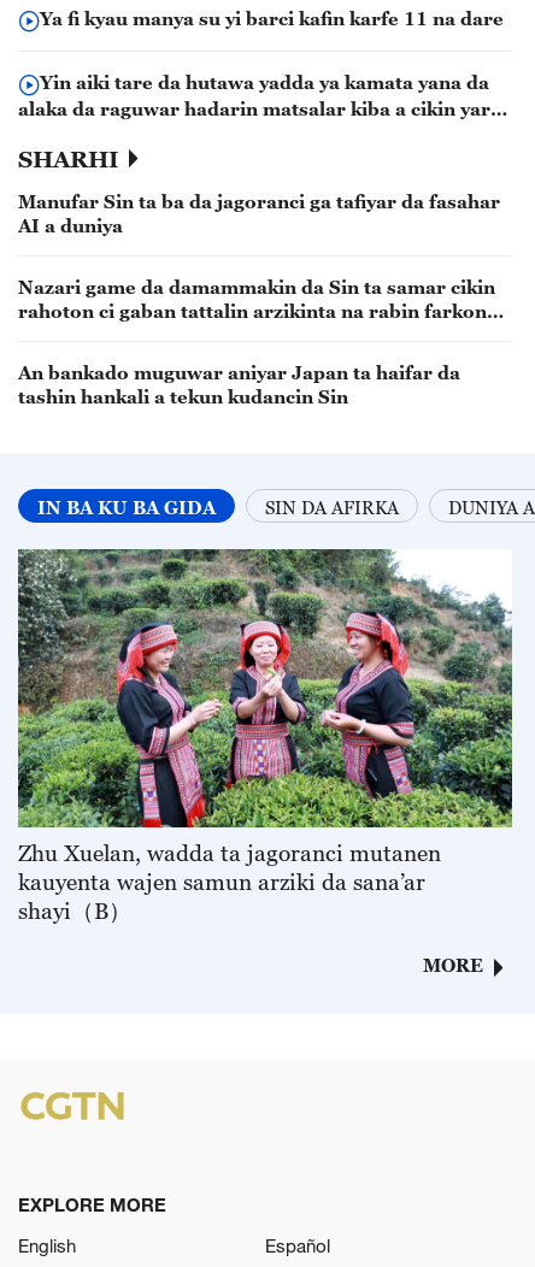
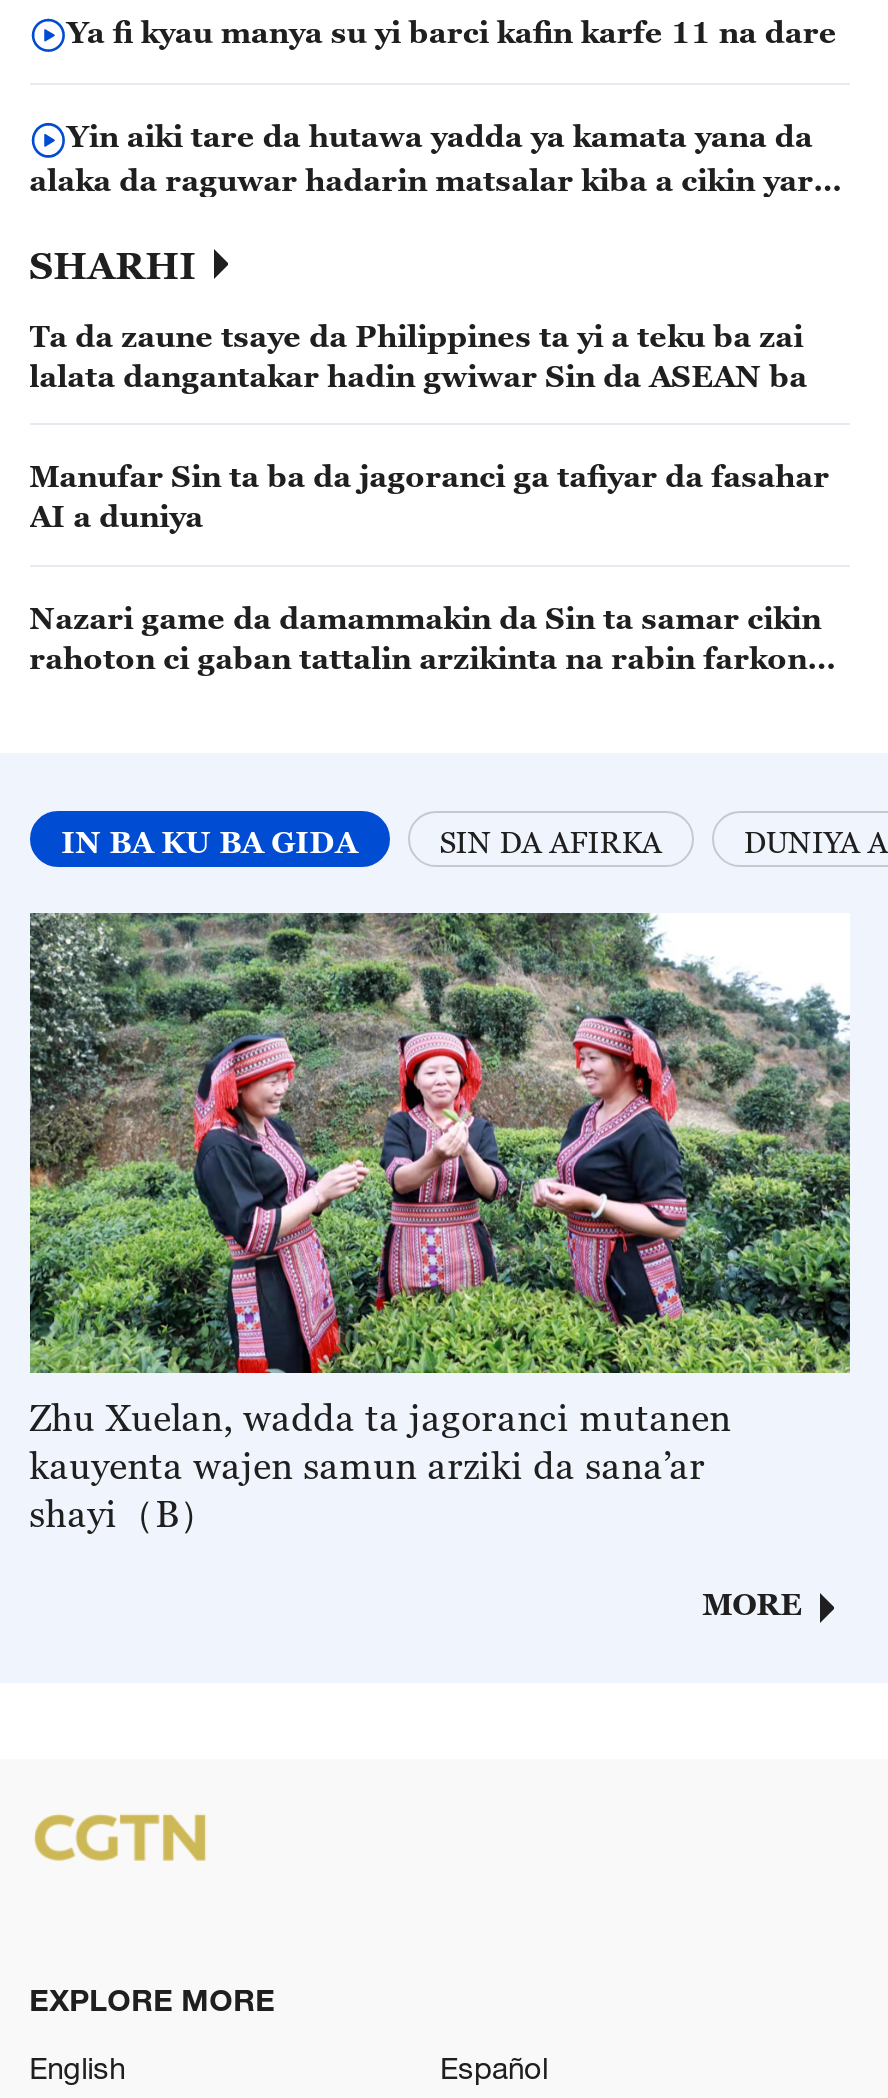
none -> [29,316,807,392] Ta da zaune tsaye da Philippines ta yi a teku ba zai | lalata dangantakar hadin gwiwar Sin da ASEAN ba
moved [18,190,500,321] -> [29,458,829,676]: Manufar Sin ta ba da jagoranci ga tafiyar da fasahar | AI a duniya | Nazari game da damammakin da Sin ta samar cikin | rahoton ci gaban tattalin arzikinta na rabin farkon
[18,361,460,407] An bankado muguwar aniyar Japan ta haifar da | tashin hankali a tekun kudancin Sin -> none

